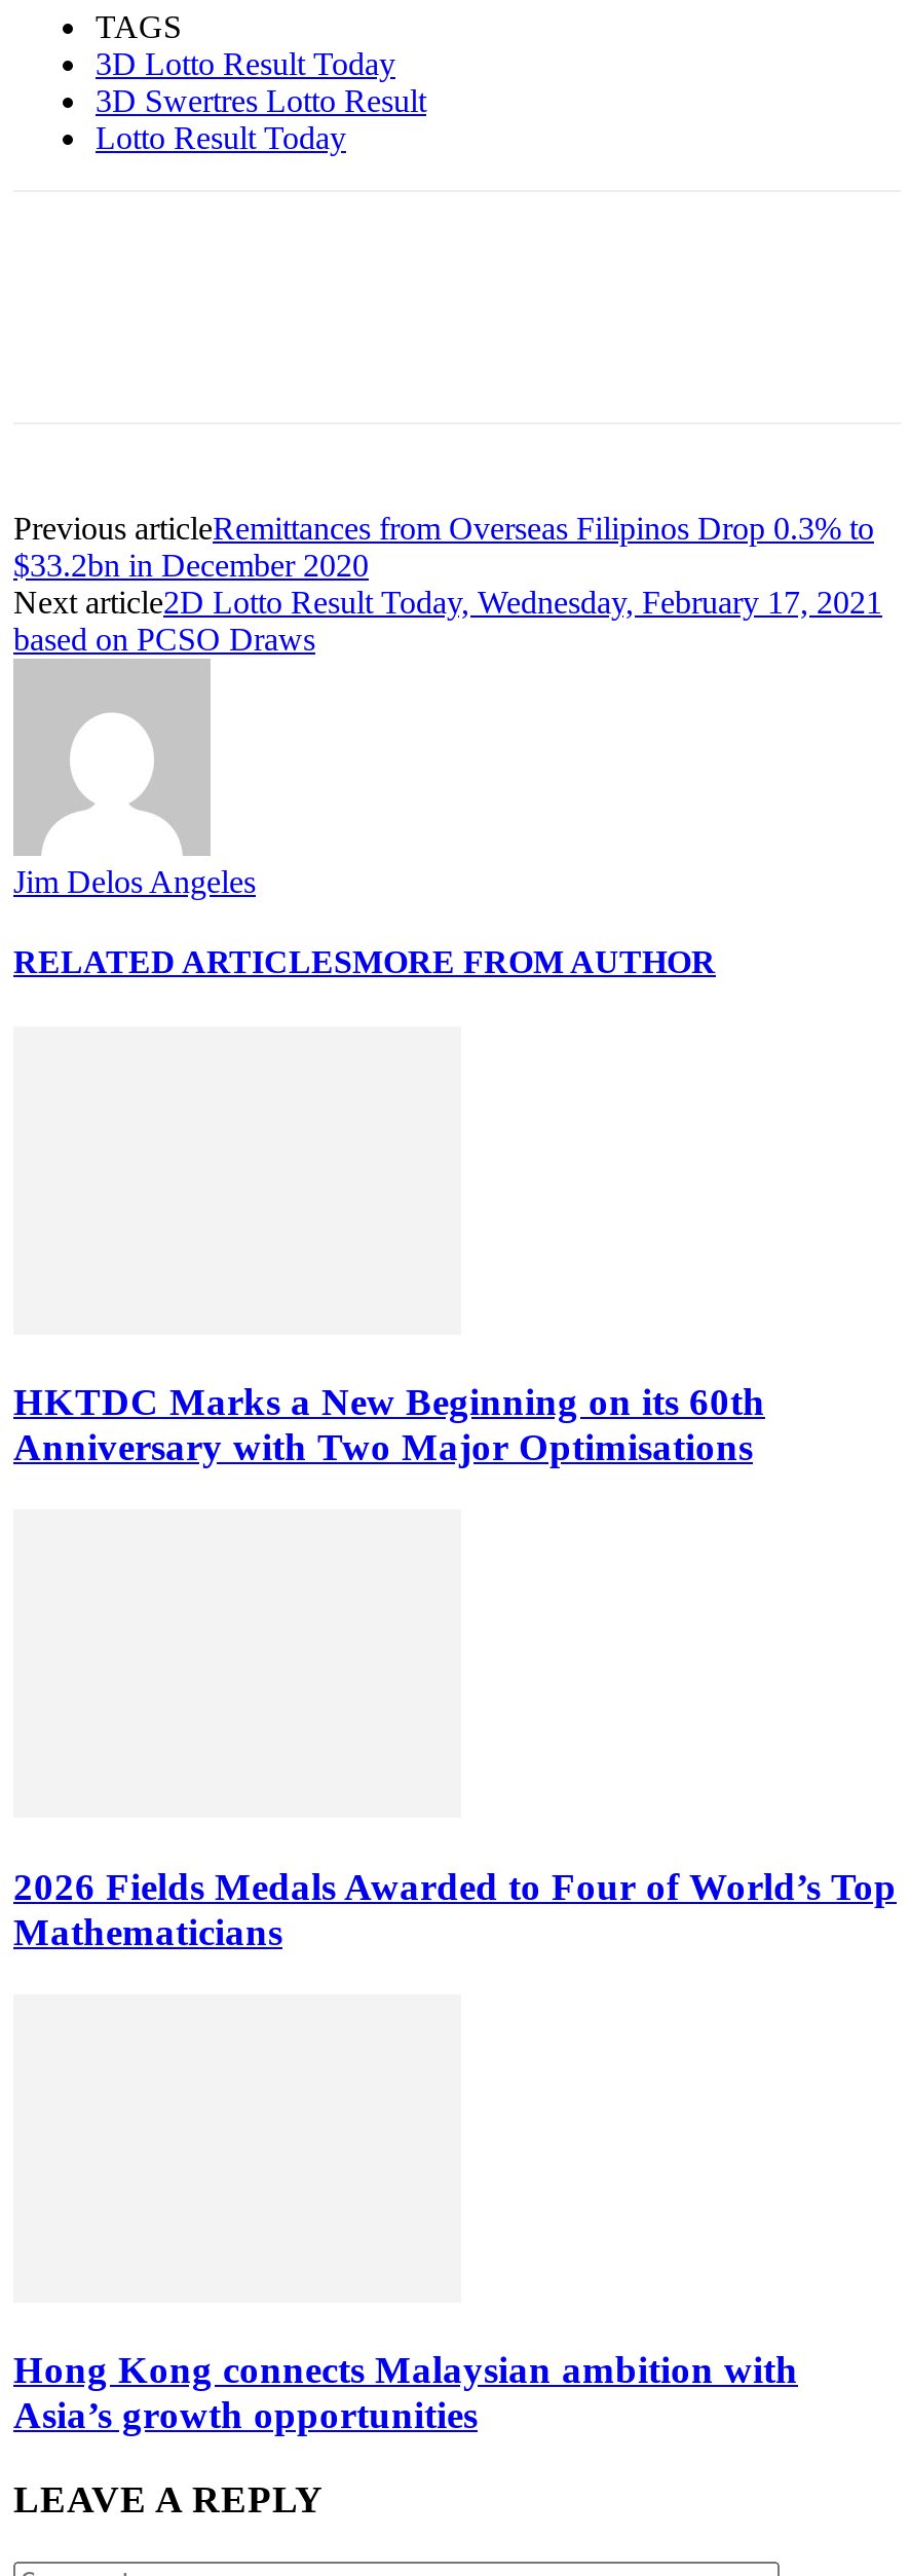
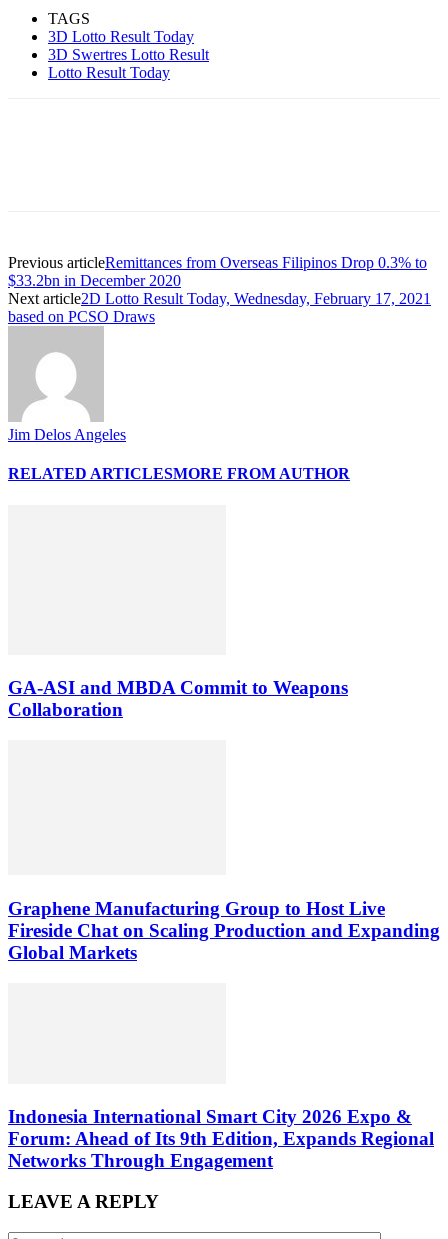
[13,1381,765,1469] HKTDC Marks a New Beginning on its 60th | Anniversary with Two Major Optimisations -> [8,677,348,720] GA-ASI and MBDA Commit to Weapons | Collaboration
[13,1865,897,1953] 2026 Fields Medals Awarded to Four of World’s Top | Mathematicians -> [8,898,440,963] Graphene Manufacturing Group to Host Live | Fireside Chat on Scaling Production and Expanding | Global Markets
[13,2348,798,2437] Hong Kong connects Malaysian ambition with | Asia’s growth opportunities -> [8,1106,434,1171] Indonesia International Smart City 2026 Expo & | Forum: Ahead of Its 9th Edition, Expands Regional | Networks Through Engagement

